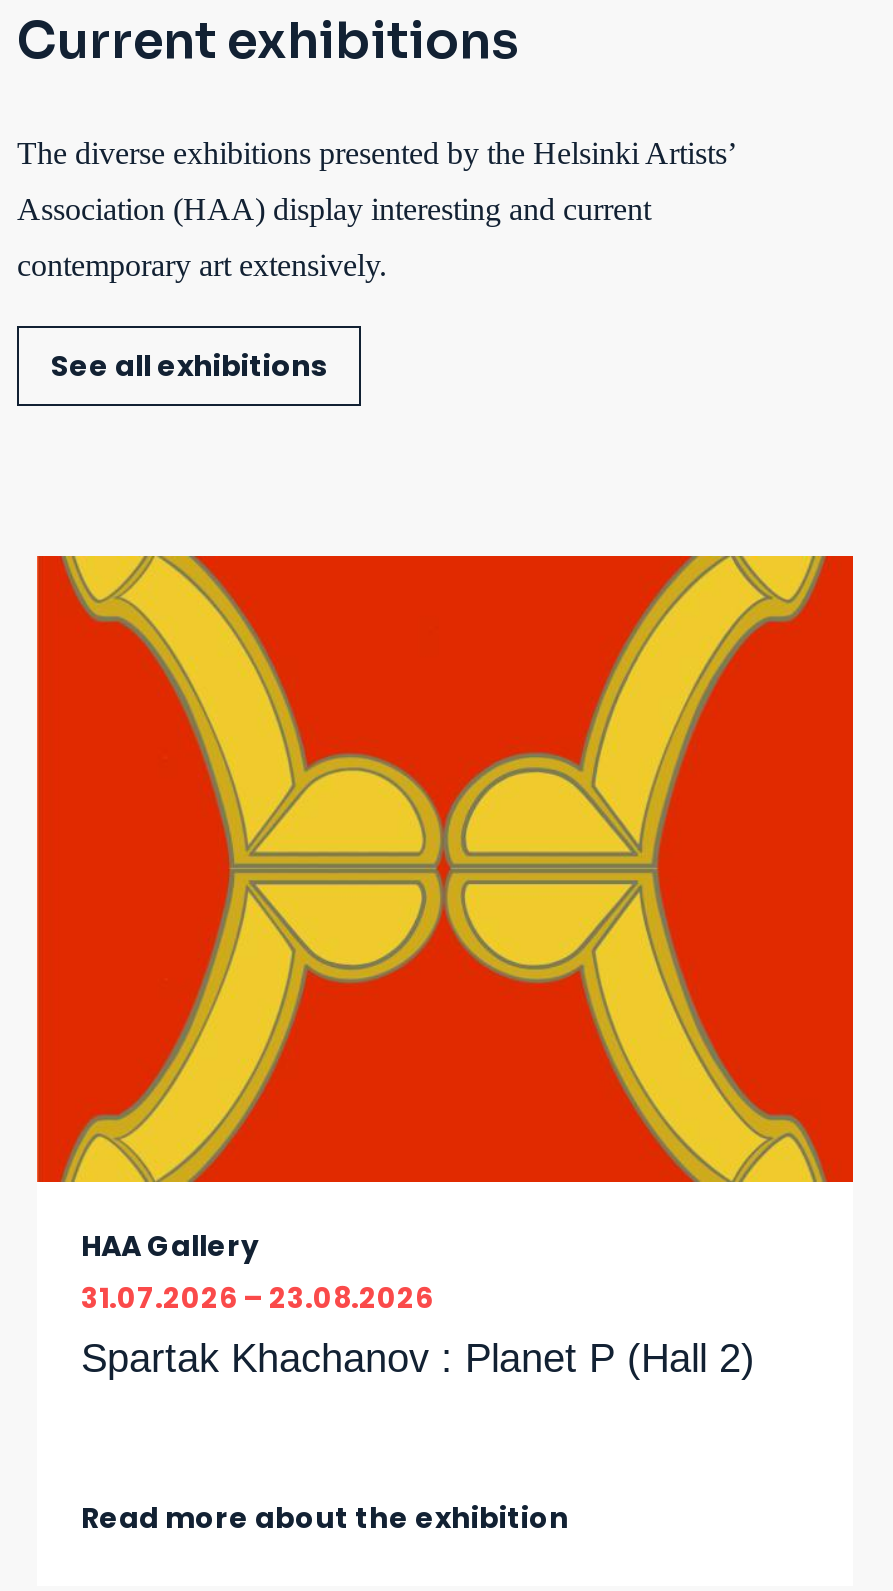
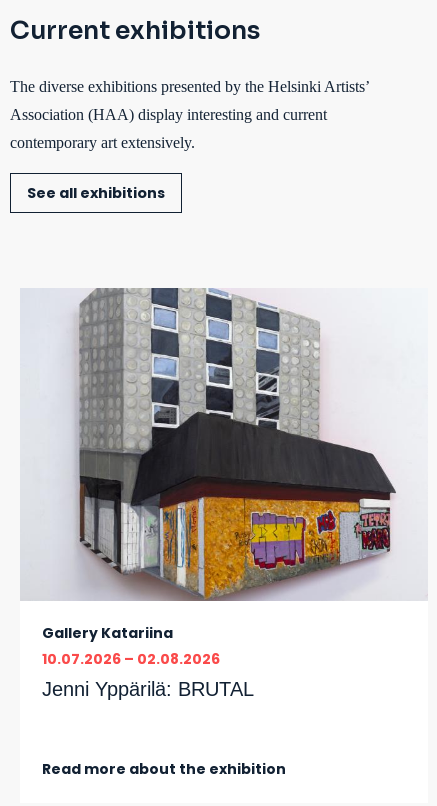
[35,554,855,1379] [image] | HAA Gallery | 31.07.2026 | 23.08.2026 | Spartak Khachanov : Planet P (Hall 2) -> [20,287,428,700] [image] | Gallery Katariina | 10.07.2026 | 02.08.2026 | Jenni Yppärilä: BRUTAL

